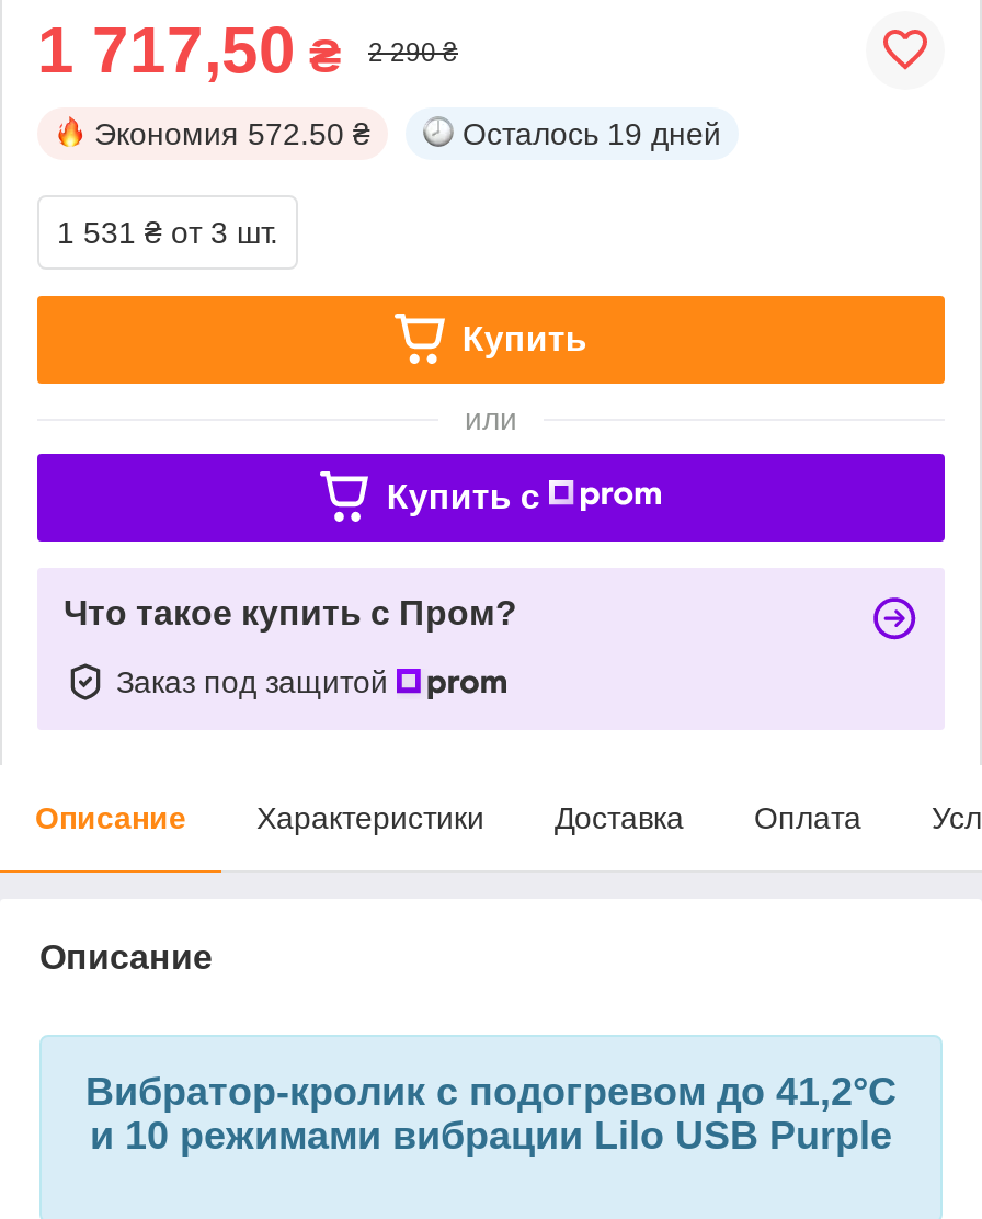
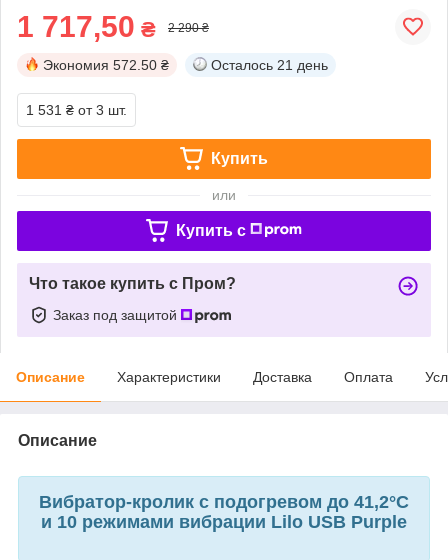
[463,116,721,151] Осталось 19 дней -> [211,57,328,73] Осталось 21 день

